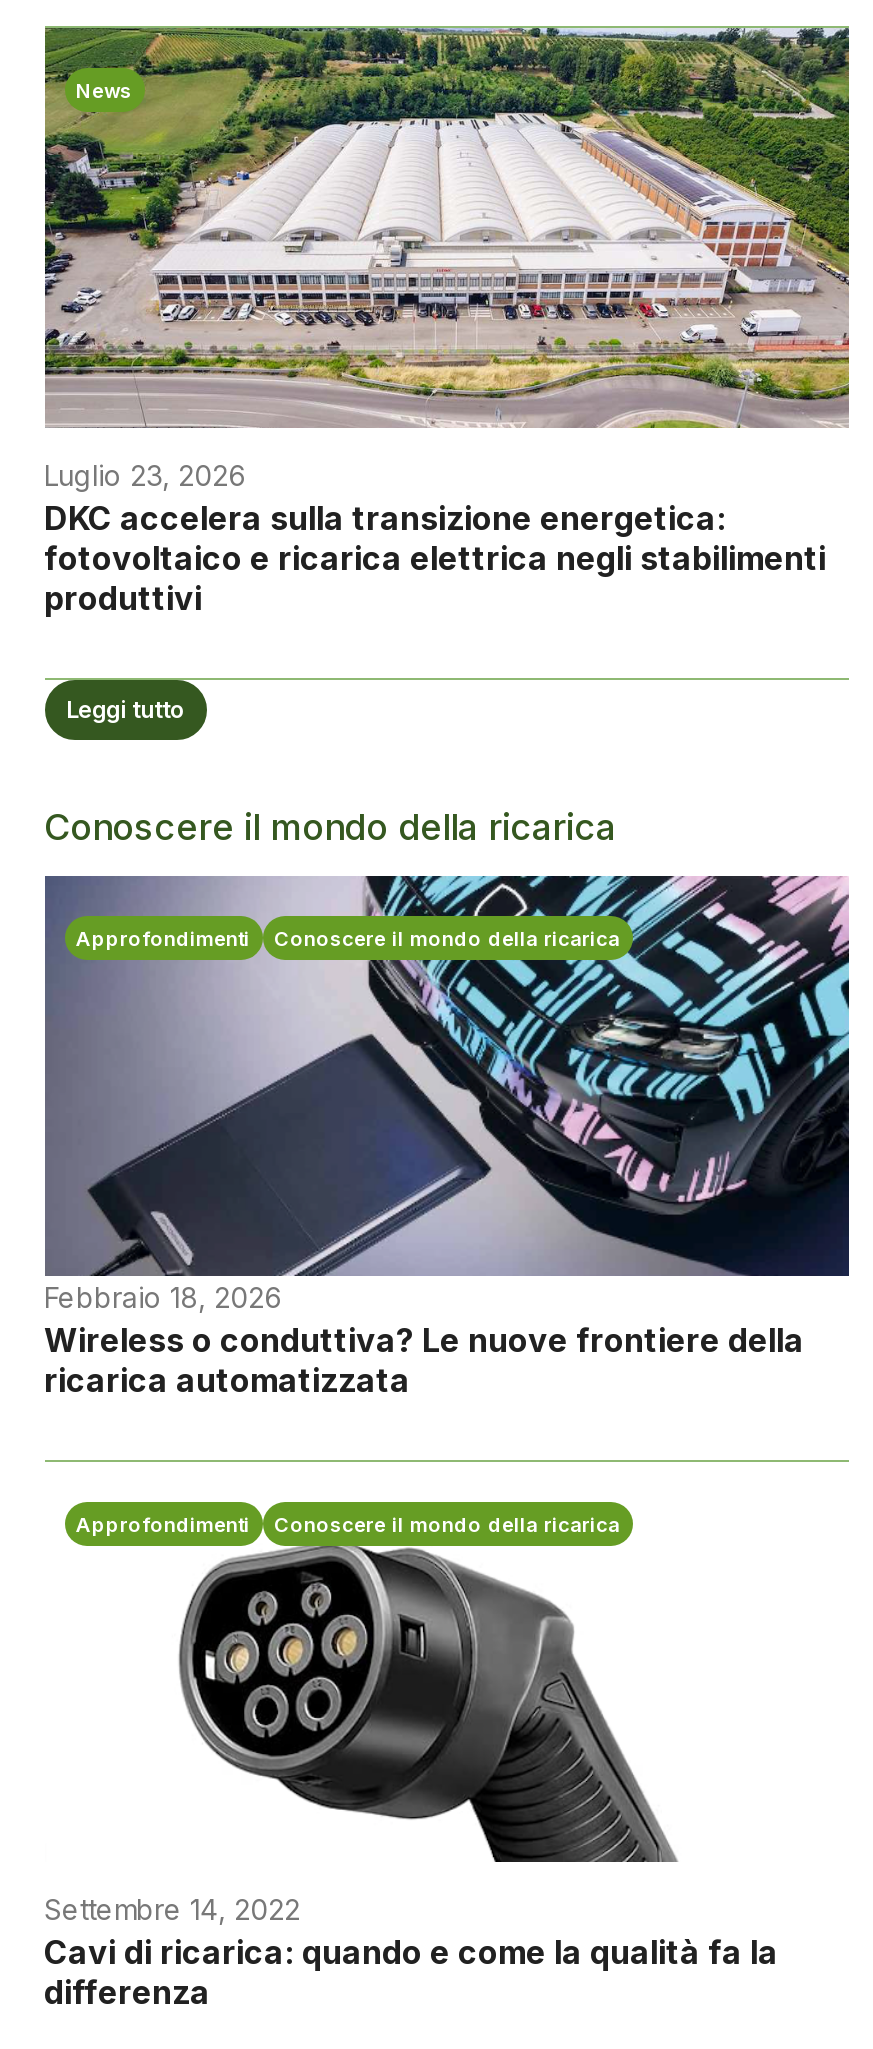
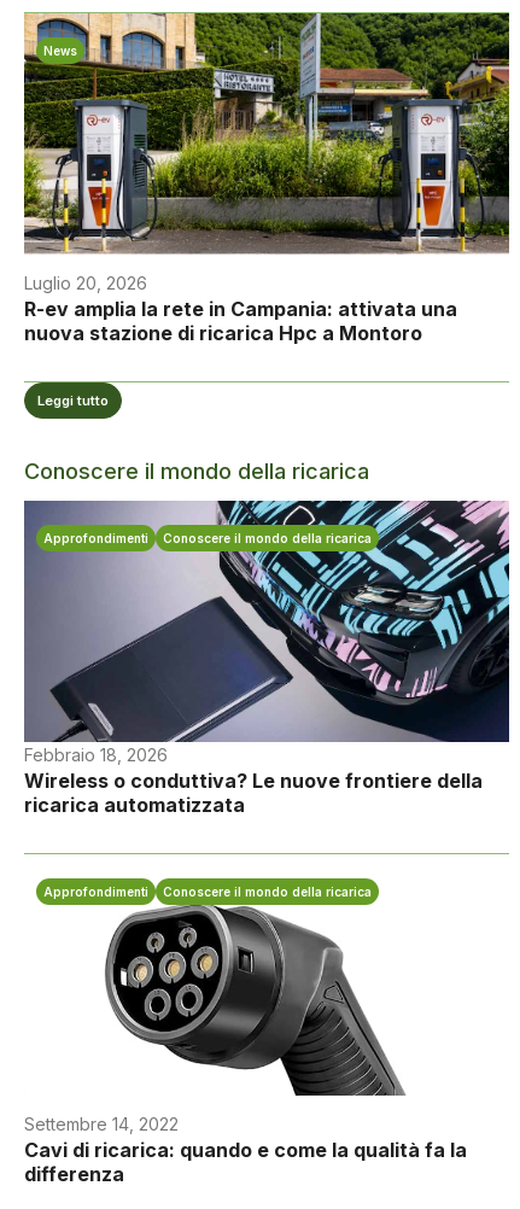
[43,26,851,617] [image] | Luglio 23, 2026 | DKC accelera sulla transizione energetica: | fotovoltaico e ricarica elettrica negli stabilimenti | produttivi -> [24,12,510,345] [image] | Luglio 20, 2026 | R-ev amplia la rete in Campania: attivata una | nuova stazione di ricarica Hpc a Montoro

